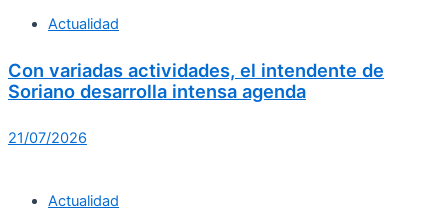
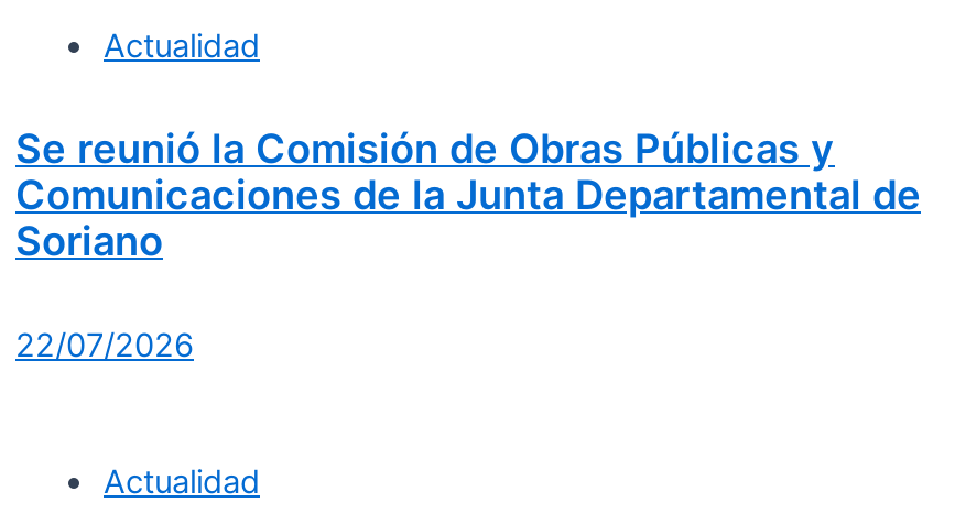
[8,59,384,102] Con variadas actividades, el intendente de | Soriano desarrolla intensa agenda -> [15,124,921,265] Se reunió la Comisión de Obras Públicas y | Comunicaciones de la Junta Departamental de | Soriano
[8,129,87,147] 21/07/2026 -> [15,325,194,364] 22/07/2026

